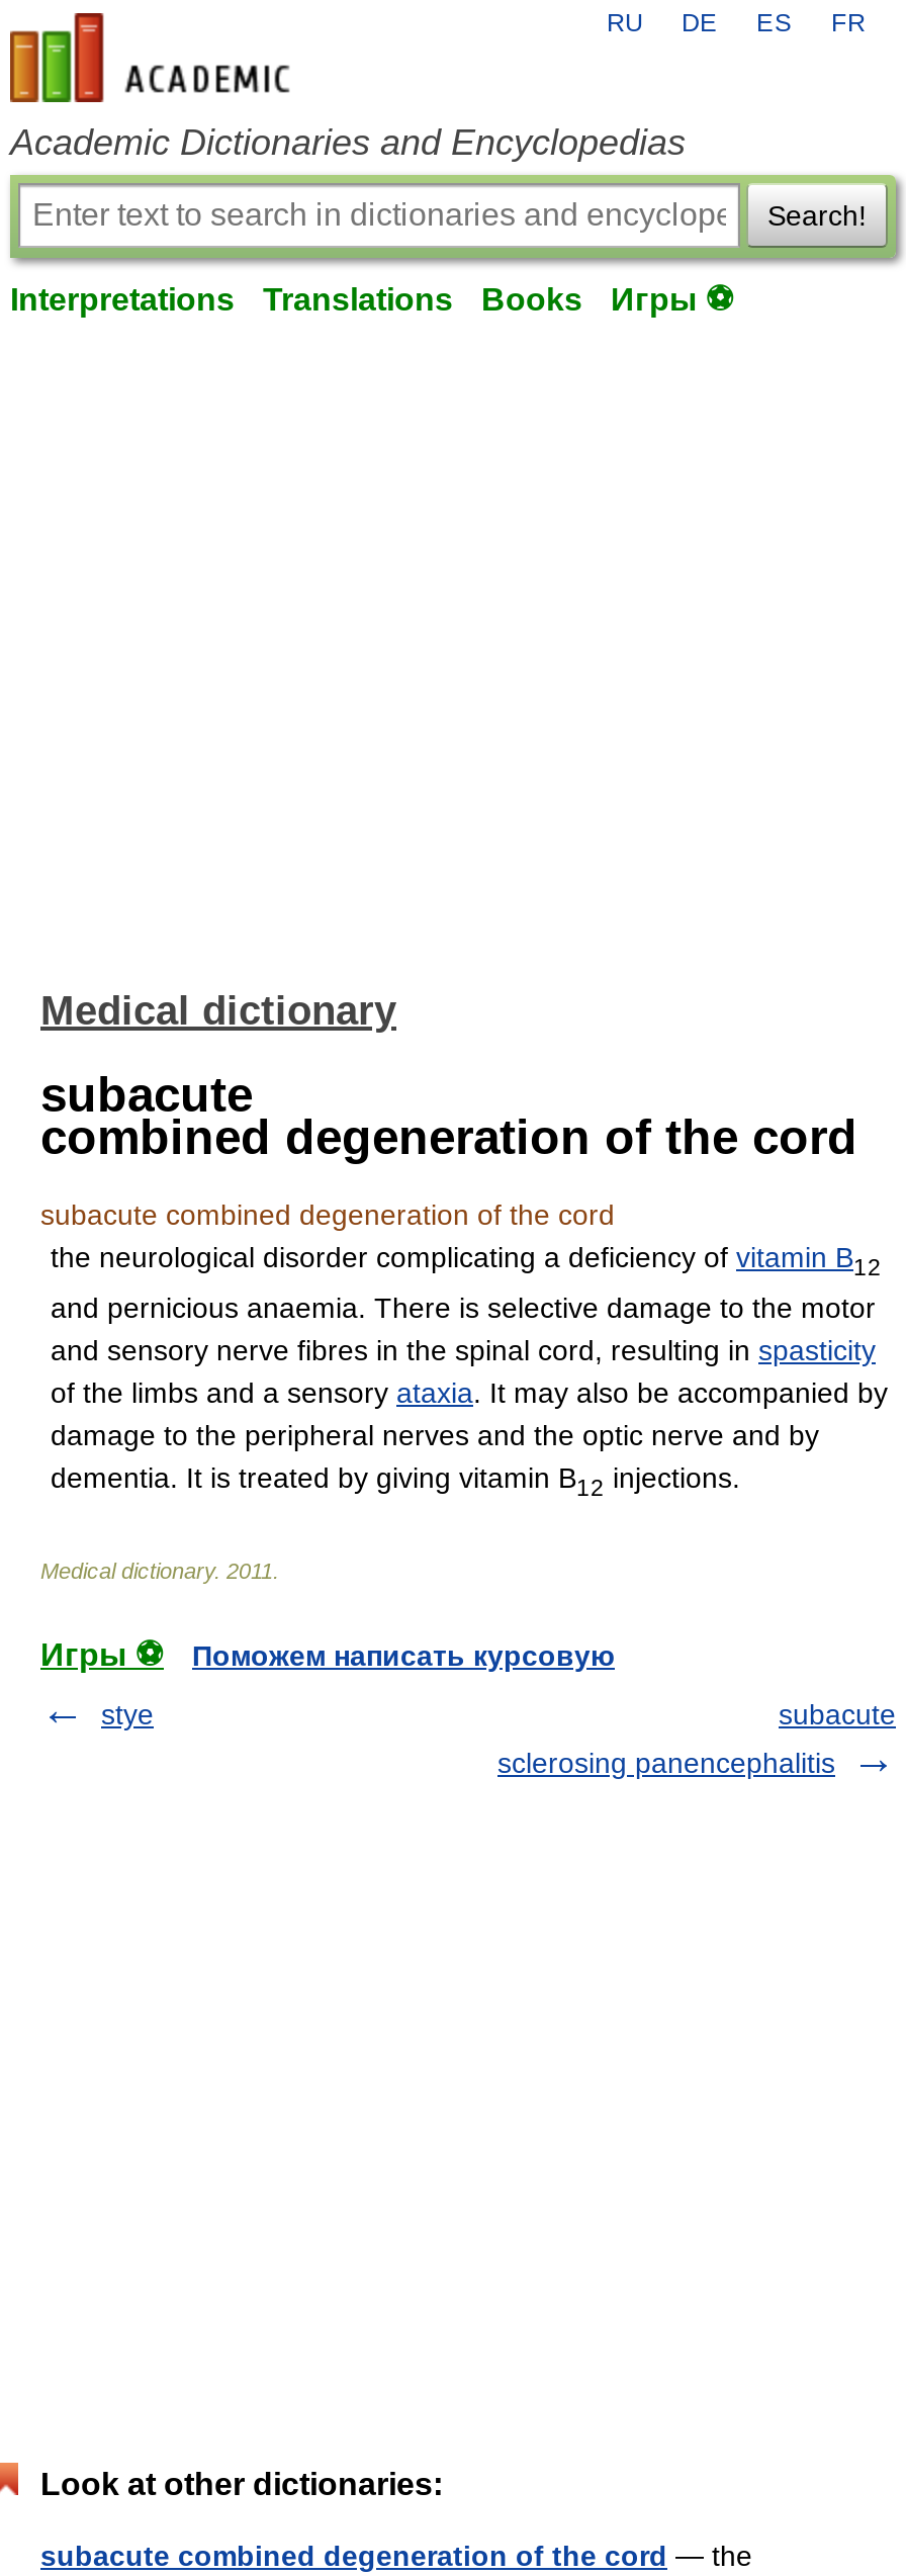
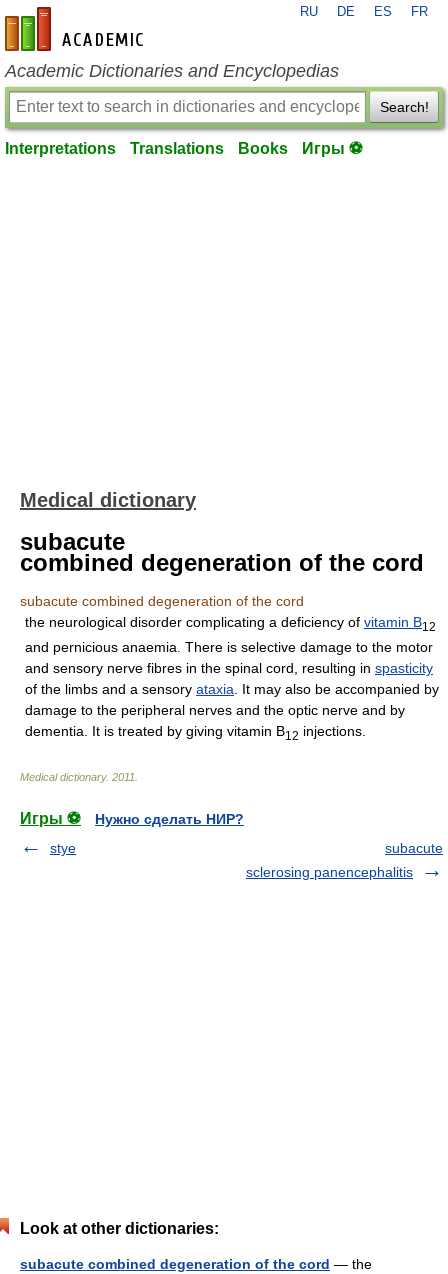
[192,1639,615,1671] Поможем написать курсовую -> [95,811,244,827] Нужно сделать НИР?

